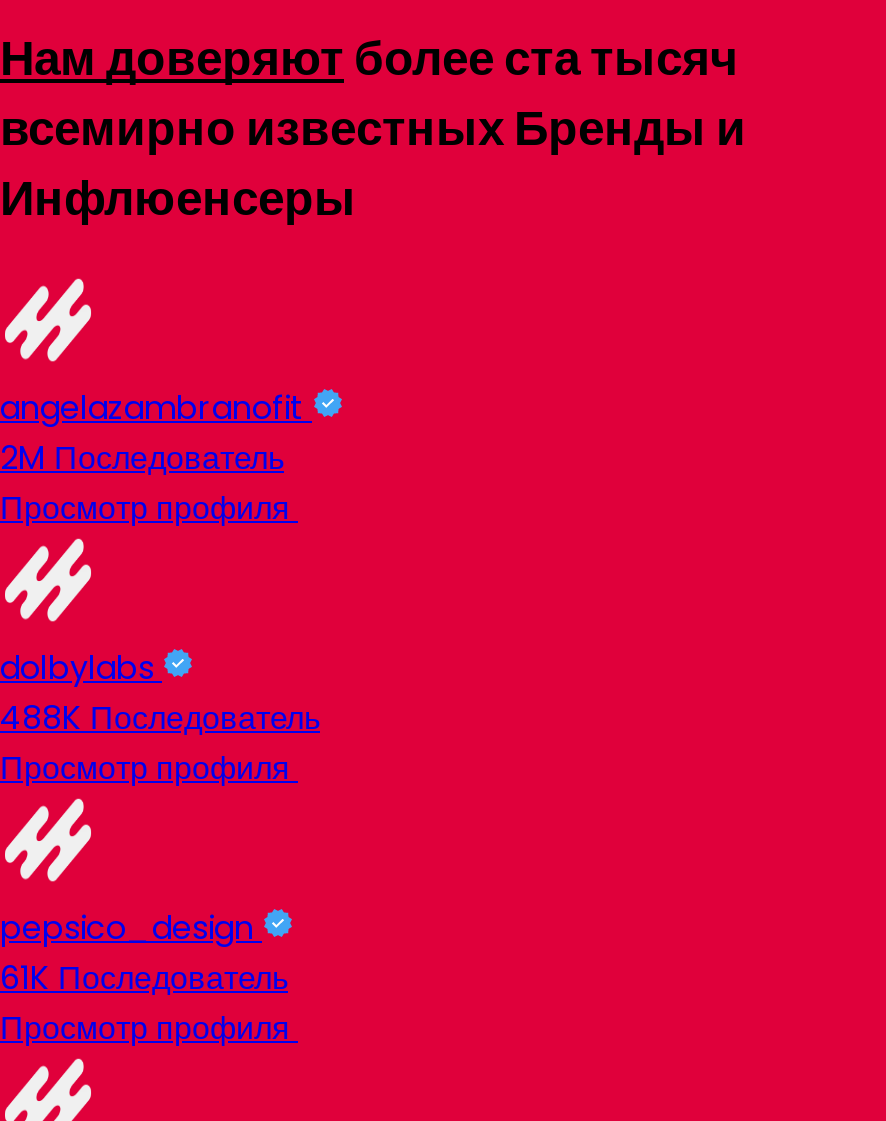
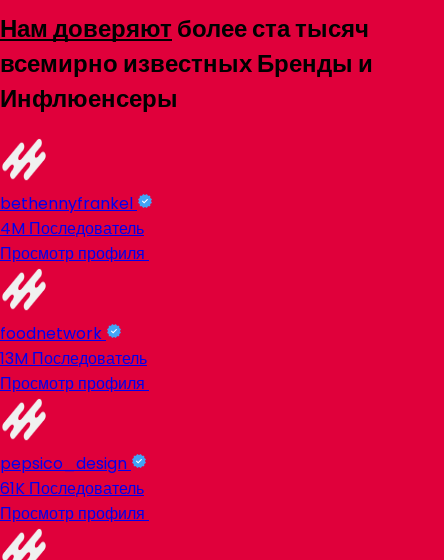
[0,385,312,481] angelazambranofit | 2M Последователь -> [0,192,144,240] bethennyfrankel | 4M Последователь
[0,645,320,741] dolbylabs | 488K Последователь -> [0,322,147,370] foodnetwork | 13M Последователь

